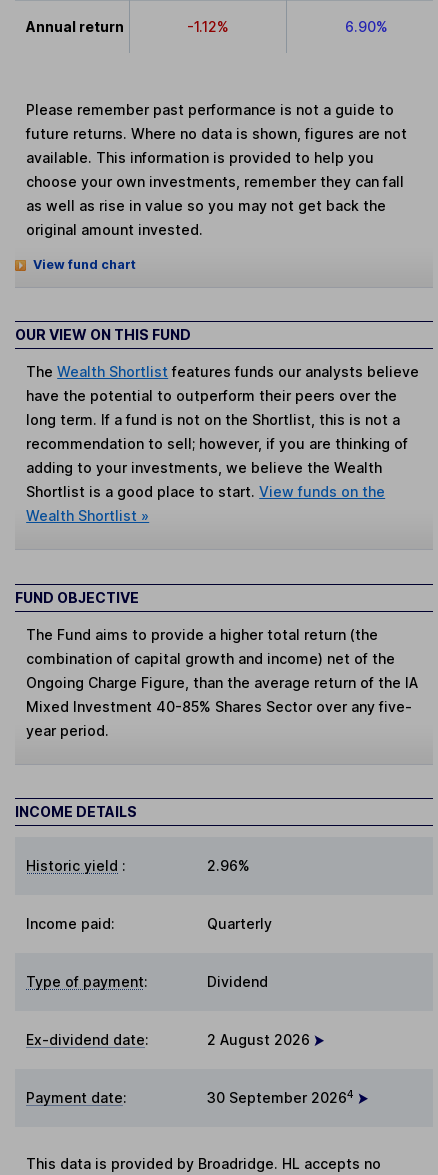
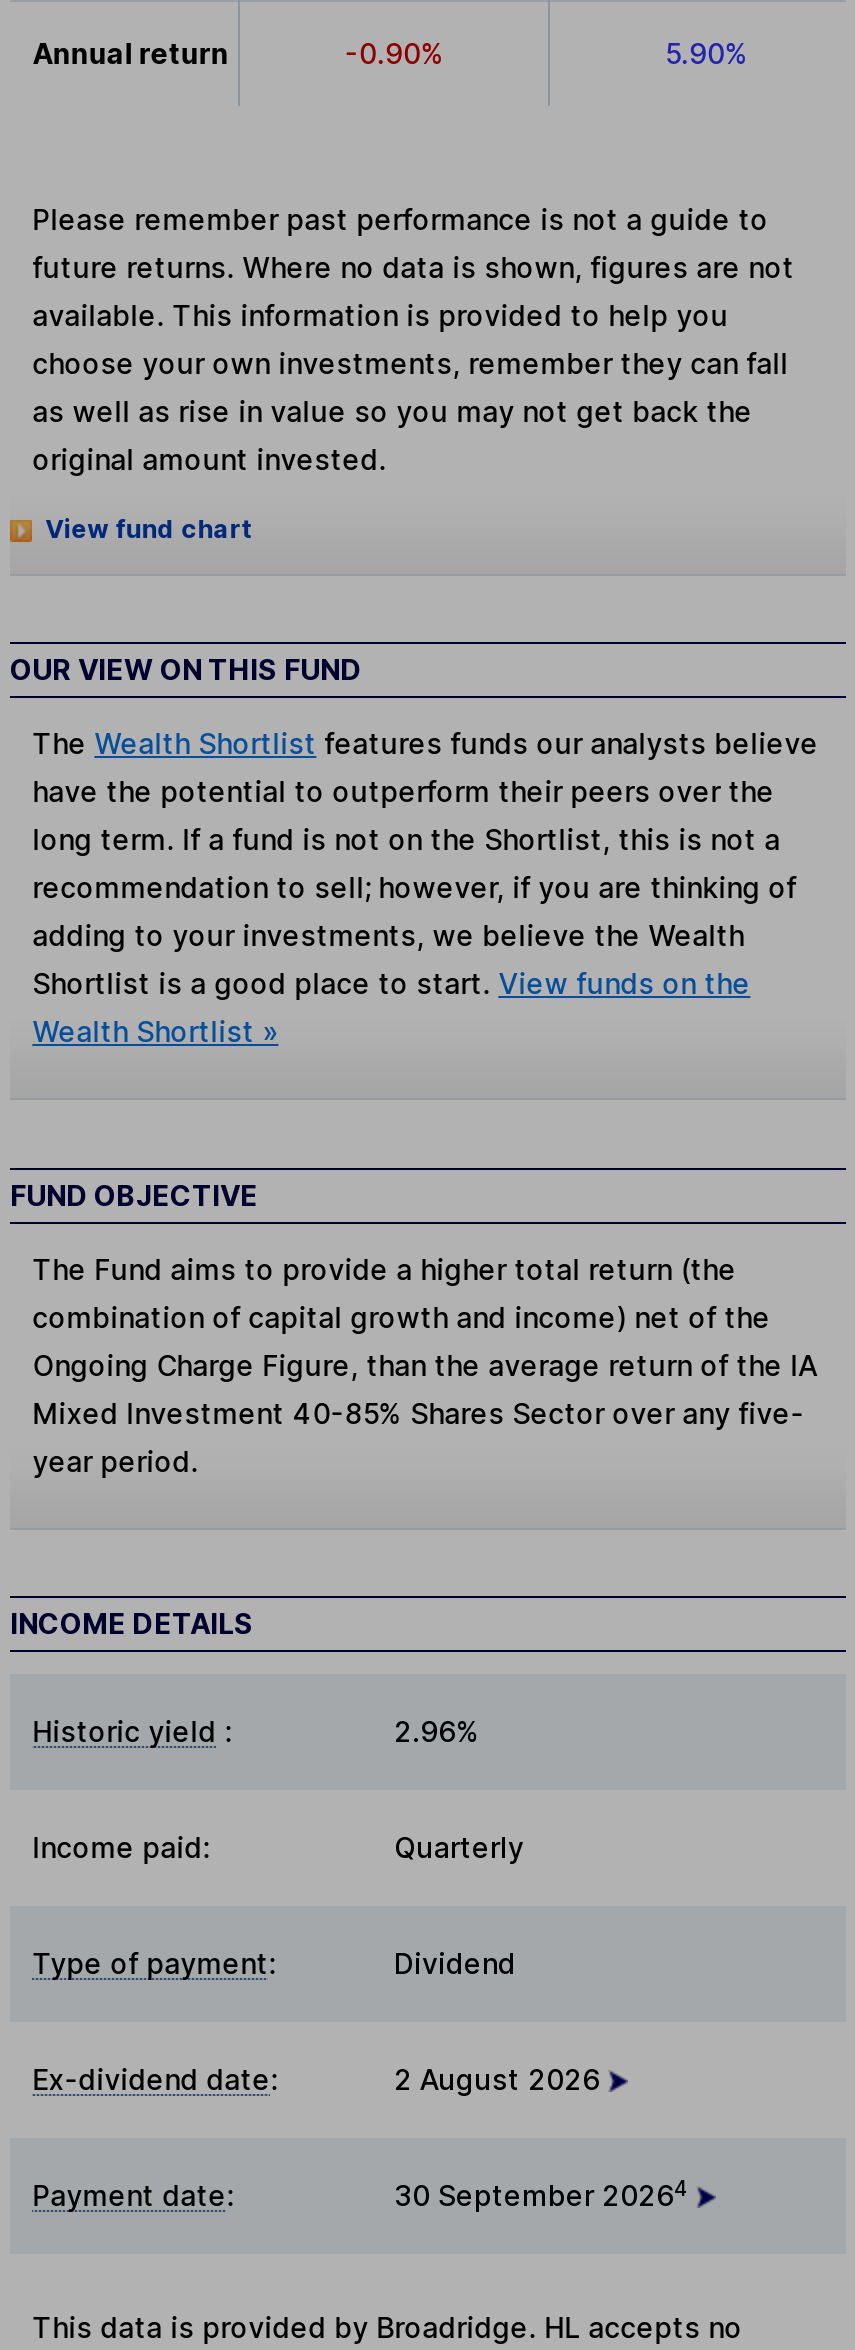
[187,18,229,35] -1.12% -> [345,36,445,70] -0.90%
[345,18,388,35] 6.90% -> [665,36,749,70] 5.90%

